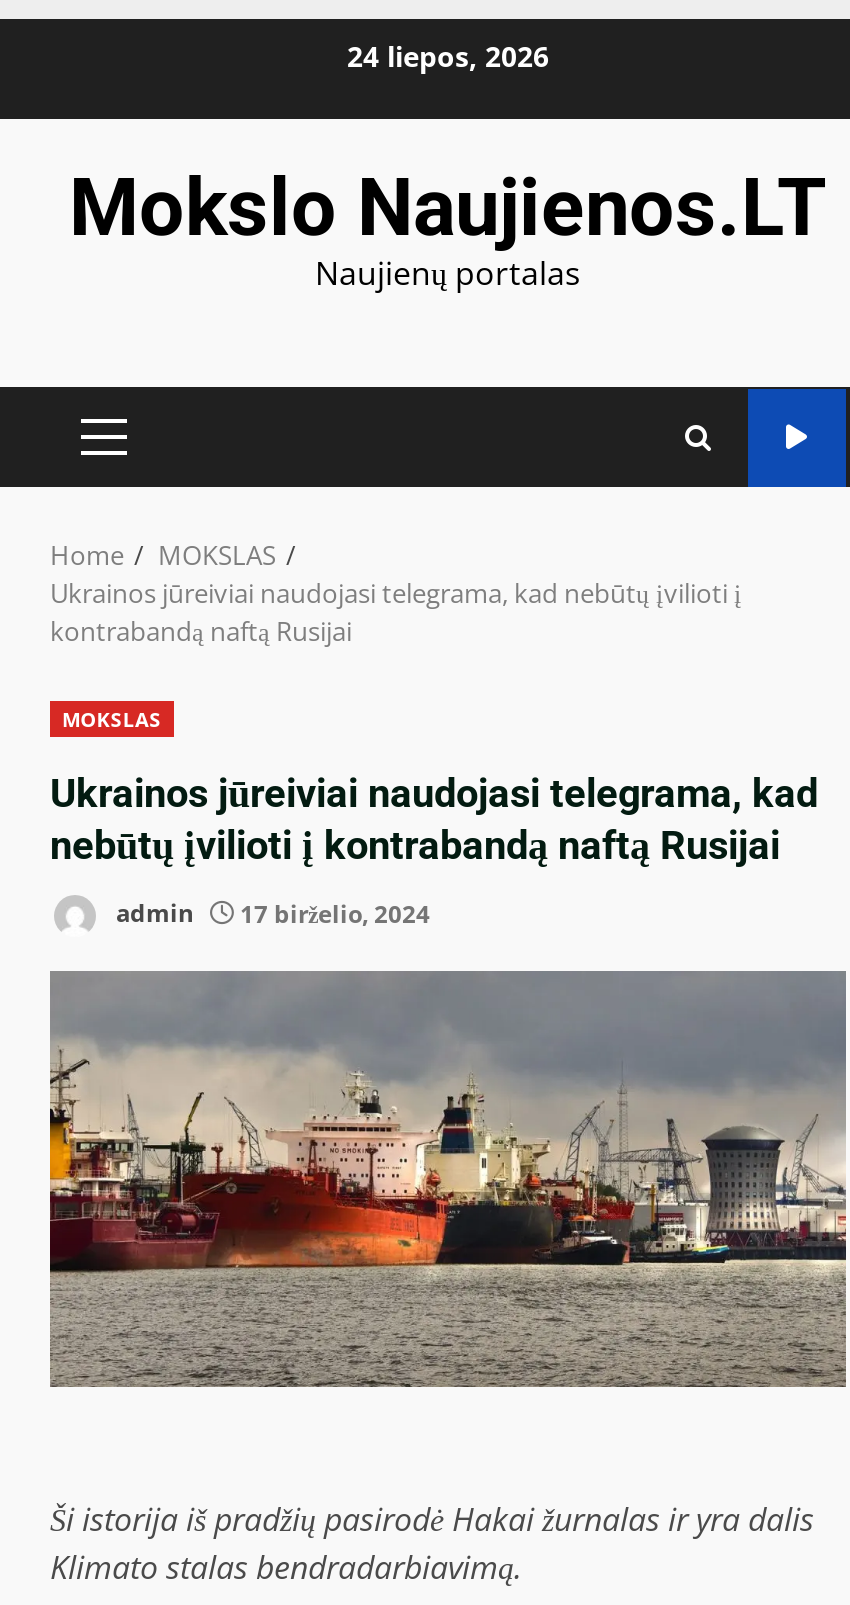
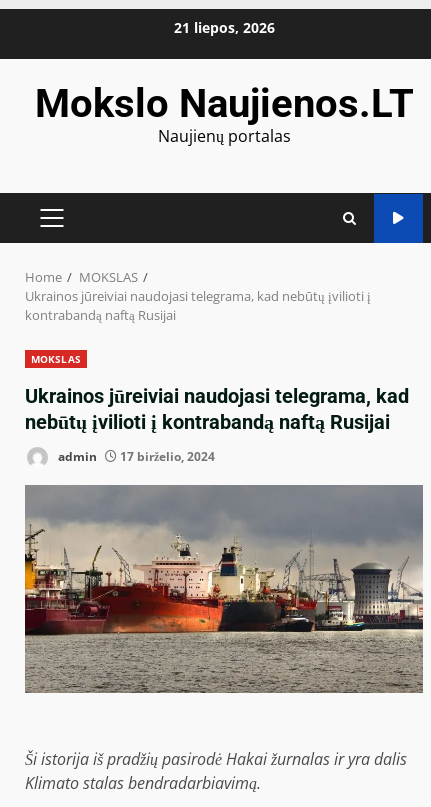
[347,36,549,74] 24 liepos, 2026 -> [173,17,274,36] 21 liepos, 2026

